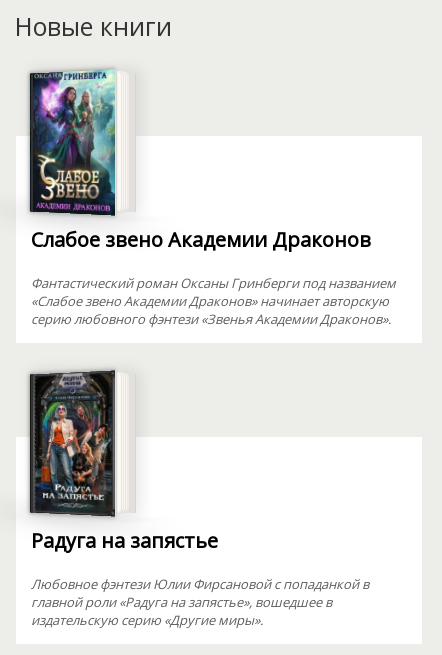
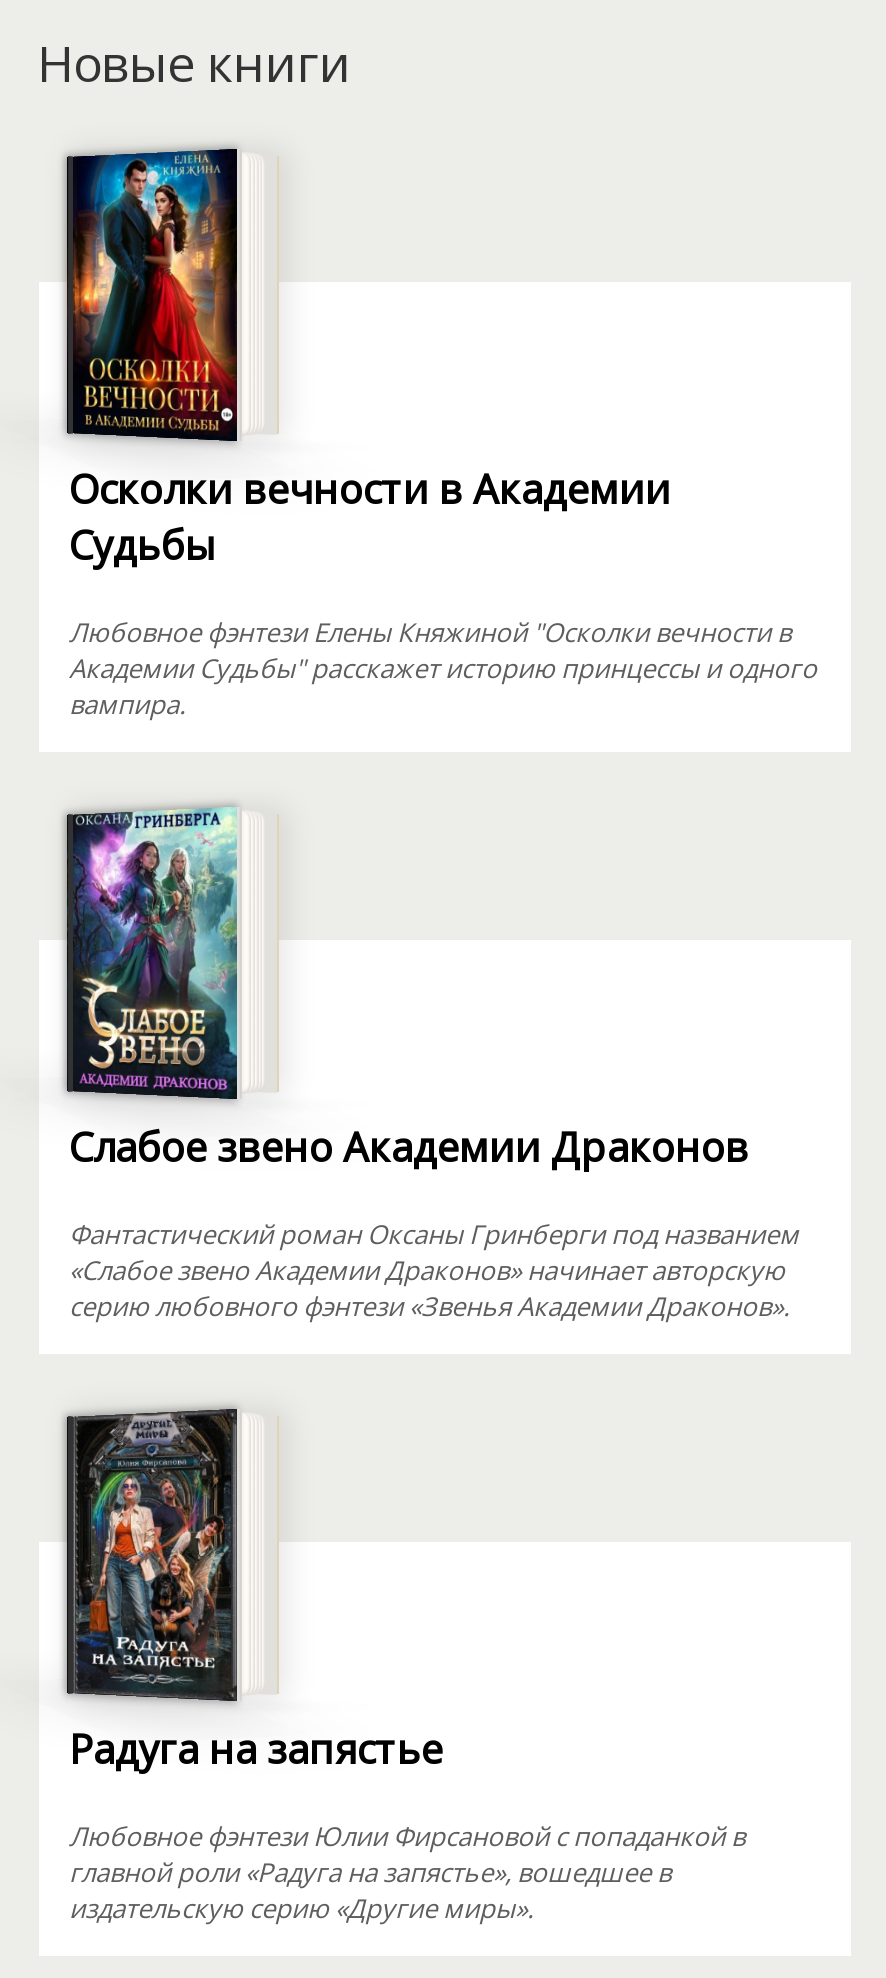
none -> [69,146,817,722] [image] | Осколки вечности в Академии | Судьбы | Любовное фэнтези Елены Княжиной "Осколки вечности в | Академии Судьбы" расскажет историю принцессы и одного | вампира.

